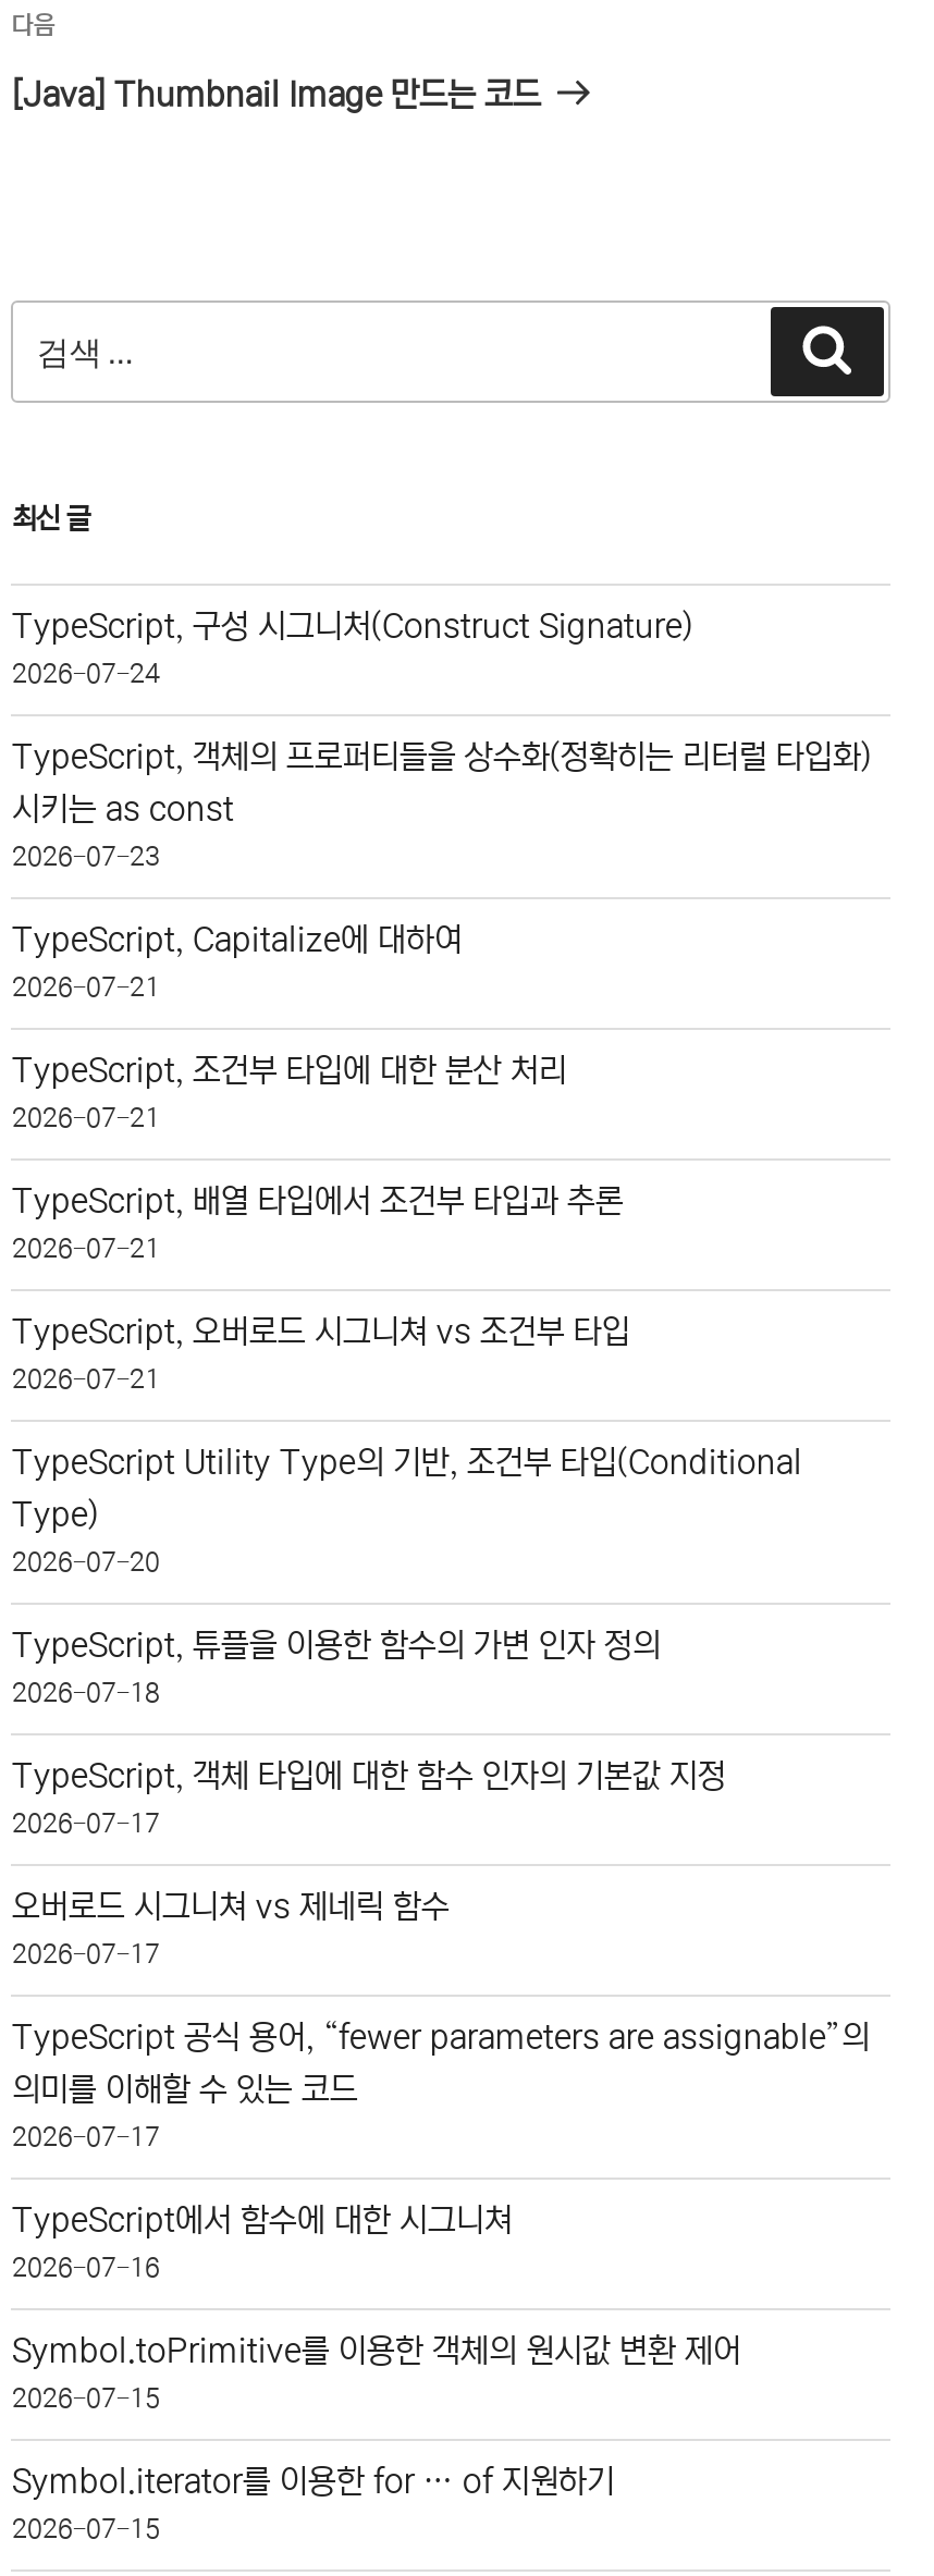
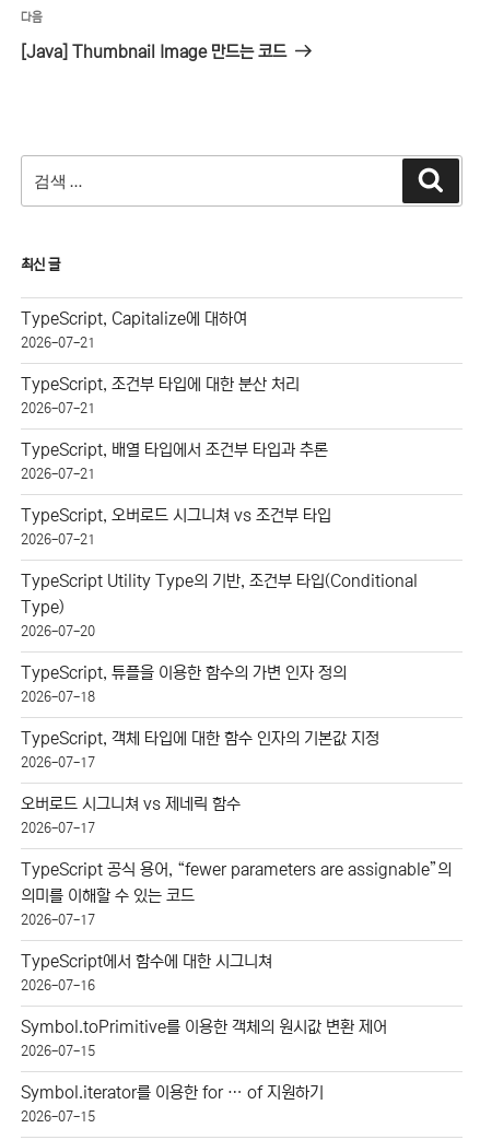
[12,608,872,871] TypeScript, 구성 시그니처(Construct Signature) | 2026-07-24 | TypeScript, 객체의 프로퍼티들을 상수화(정확히는 리터럴 타입화) | 시키는 as const | 2026-07-23 -> none

